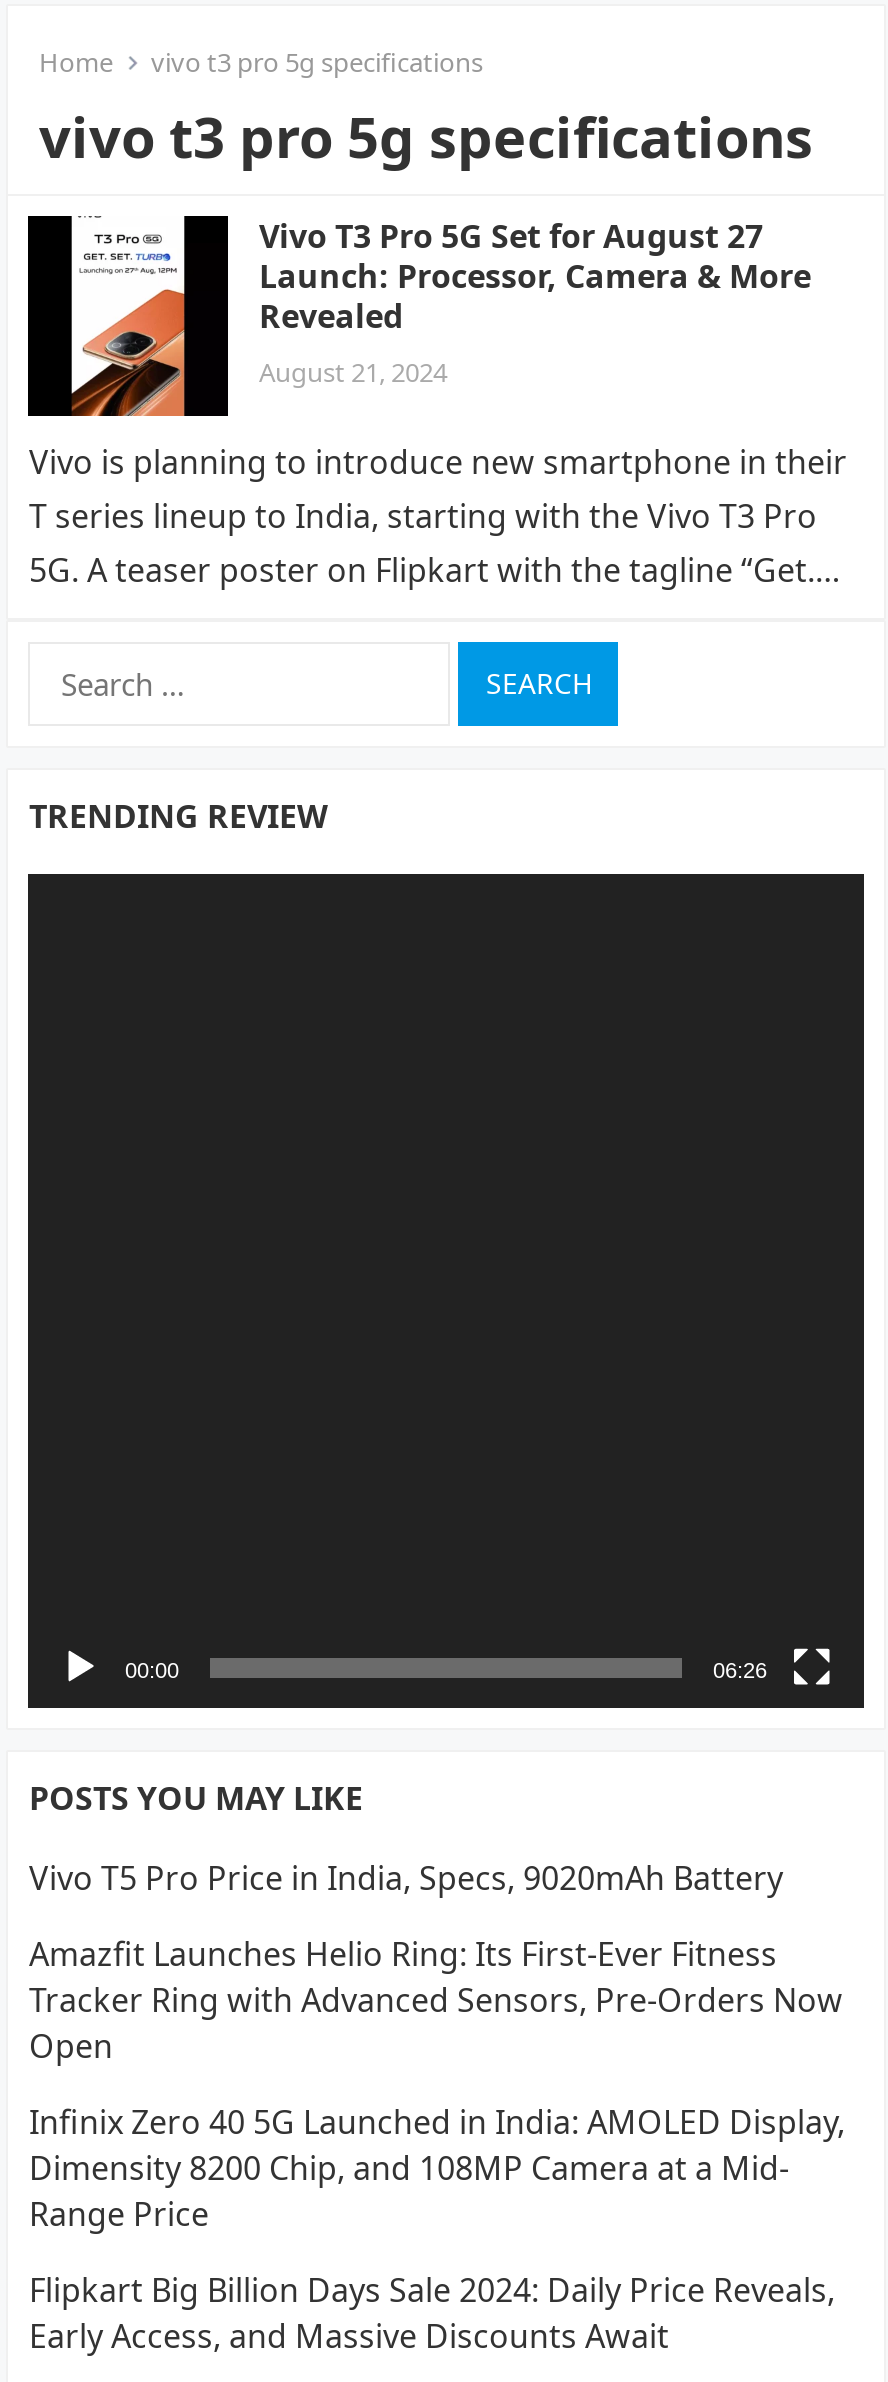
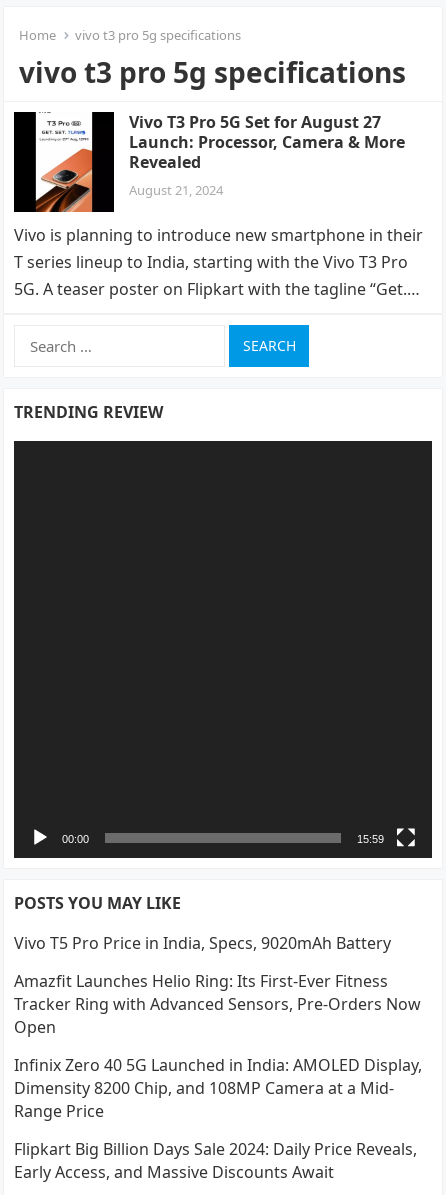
[713,1658,767,1682] 06:26 -> [356,833,383,845] 15:59

